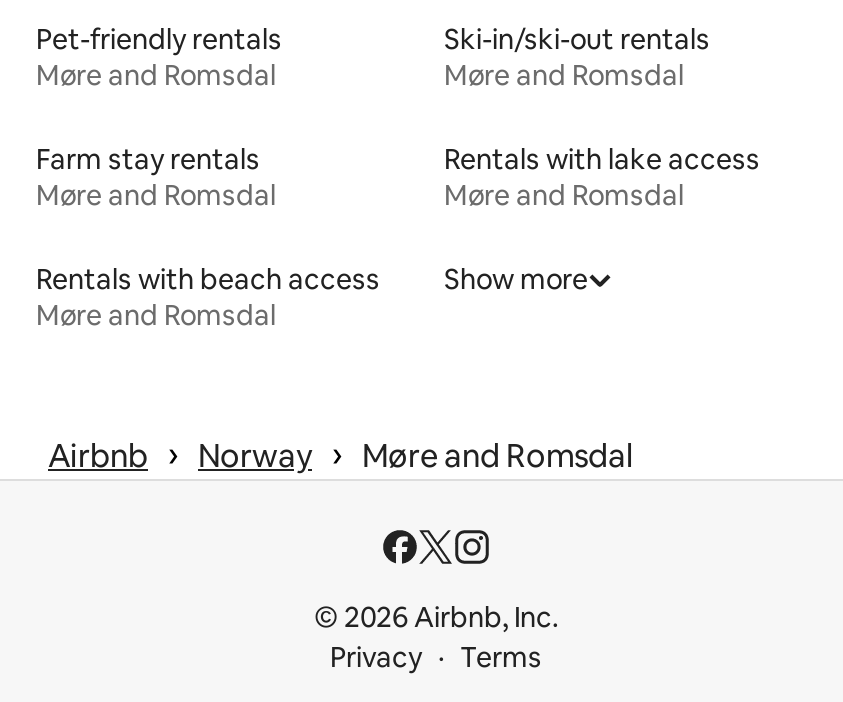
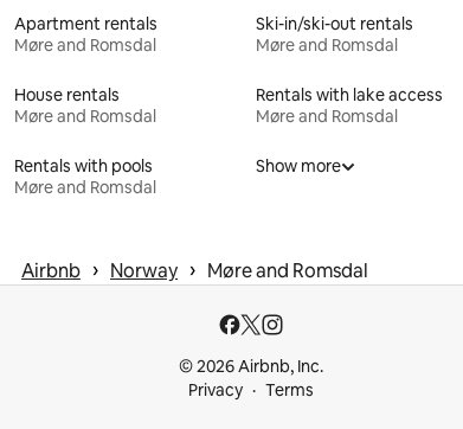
[36,22,282,58] Pet-friendly rentals -> [14,13,157,34] Apartment rentals
[36,142,260,178] Farm stay rentals -> [14,84,120,105] House rentals
[36,262,380,298] Rentals with beach access -> [14,155,153,176] Rentals with pools

